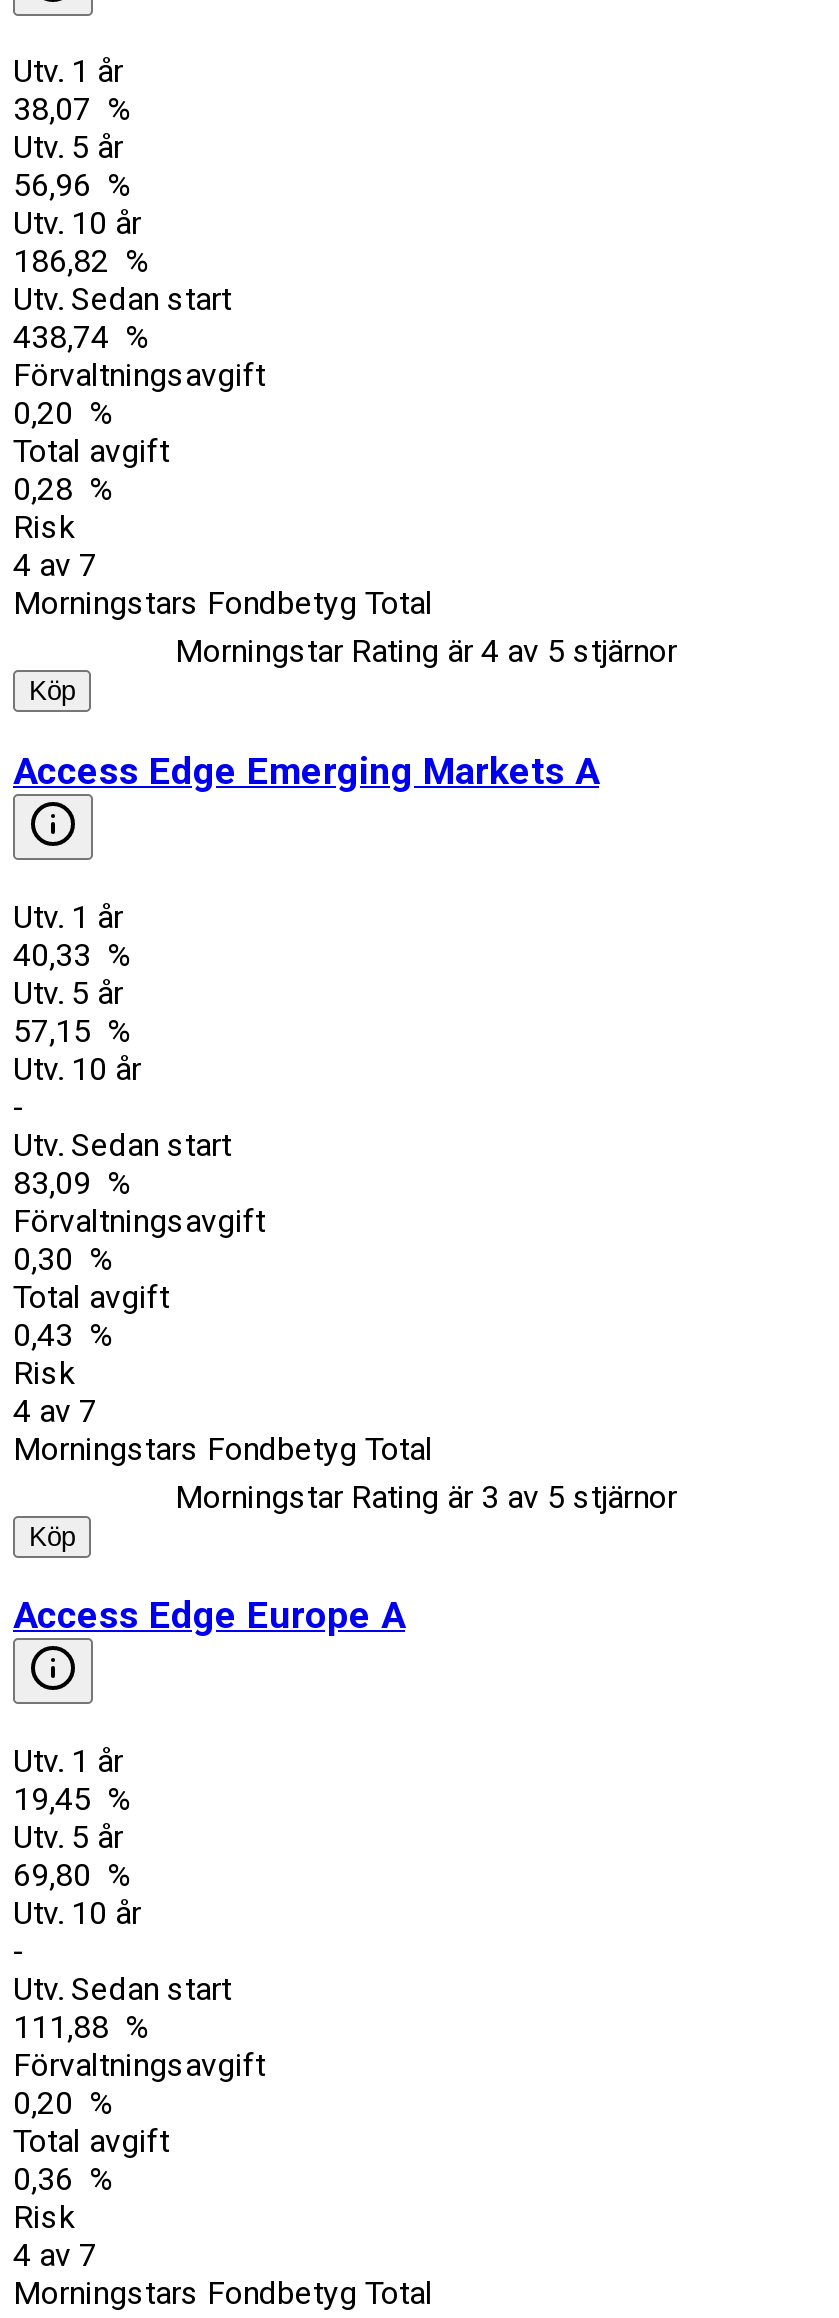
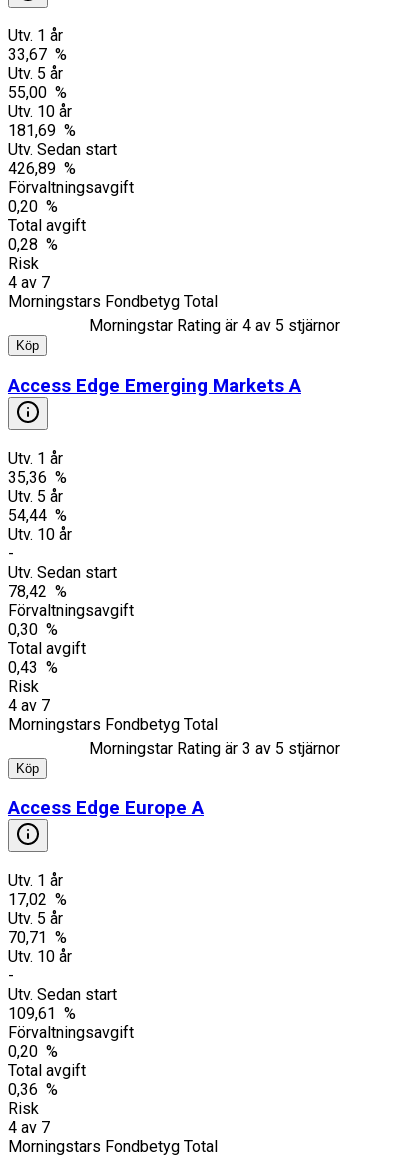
[13,90,131,128] 38,07 % -> [8,45,67,64] 33,67 %
[13,166,131,204] 56,96 % -> [8,83,67,102] 55,00 %
[13,242,149,280] 186,82 % -> [8,121,76,140] 181,69 %
[13,318,149,356] 438,74 % -> [8,159,76,178] 426,89 %
[13,935,131,973] 40,33 % -> [8,468,67,487] 35,36 %
[13,1011,131,1049] 57,15 % -> [8,506,67,525] 54,44 %
[13,1163,131,1201] 83,09 % -> [8,582,67,601] 78,42 %
[13,1780,131,1818] 19,45 % -> [8,890,67,909] 17,02 %
[13,1856,131,1894] 69,80 % -> [8,928,67,947] 70,71 %
[13,2008,149,2046] 111,88 % -> [8,1004,76,1023] 109,61 %

